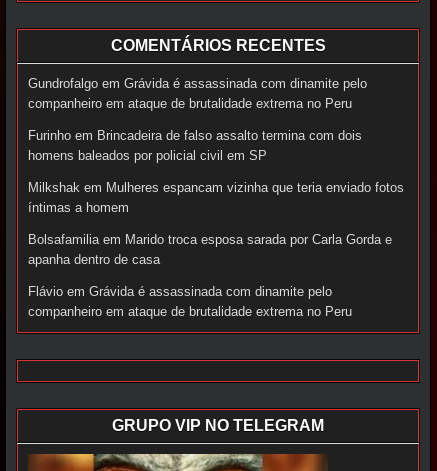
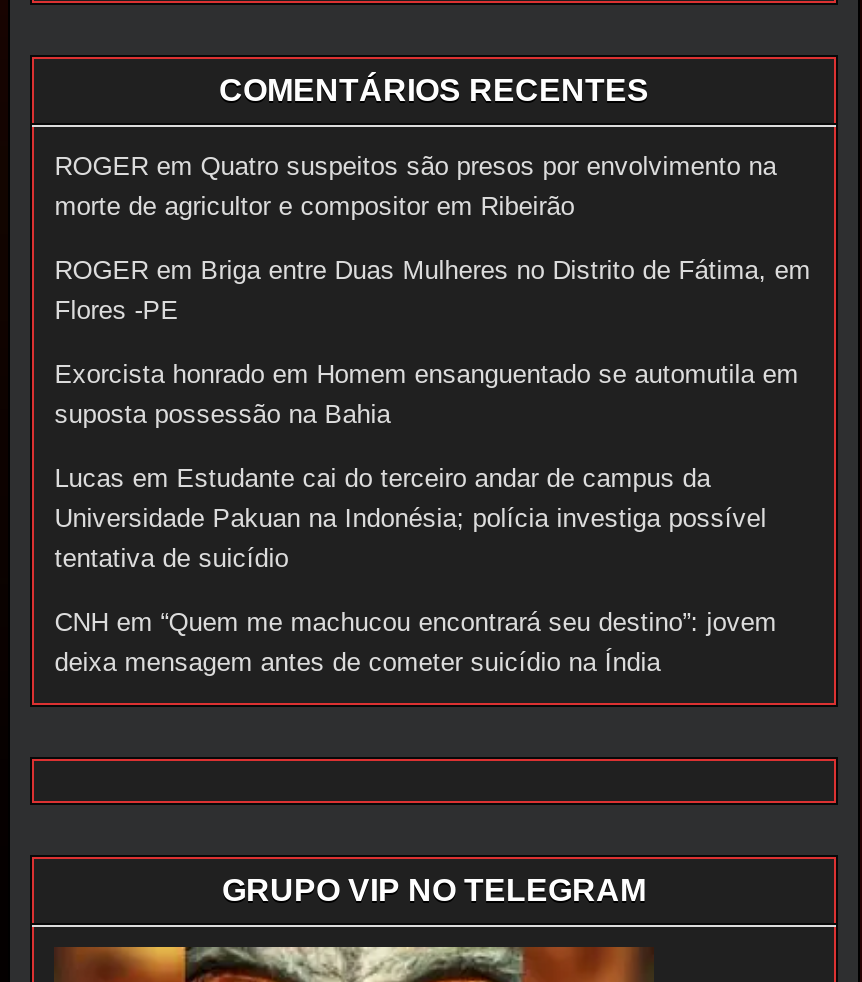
[28,76,367,111] Gundrofalgo em Grávida é assassinada com dinamite pelo | companheiro em ataque de brutalidade extrema no Peru -> [54,151,776,221] ROGER em Quatro suspeitos são presos por envolvimento na | morte de agricultor e compositor em Ribeirão
[28,128,362,163] Furinho em Brincadeira de falso assalto termina com dois | homens baleados por policial civil em SP -> [54,255,810,325] ROGER em Briga entre Duas Mulheres no Distrito de Fátima, em | Flores -PE
[28,180,404,215] Milkshak em Mulheres espancam vizinha que teria enviado fotos | íntimas a homem -> [54,359,798,429] Exorcista honrado em Homem ensanguentado se automutila em | suposta possessão na Bahia
[28,232,392,267] Bolsafamilia em Marido troca esposa sarada por Carla Gorda e | apanha dentro de casa -> [54,463,766,573] Lucas em Estudante cai do terceiro andar de campus da | Universidade Pakuan na Indonésia; polícia investiga possível | tentativa de suicídio
[28,284,352,319] Flávio em Grávida é assassinada com dinamite pelo | companheiro em ataque de brutalidade extrema no Peru -> [54,607,776,677] CNH em “Quem me machucou encontrará seu destino”: jovem | deixa mensagem antes de cometer suicídio na Índia

